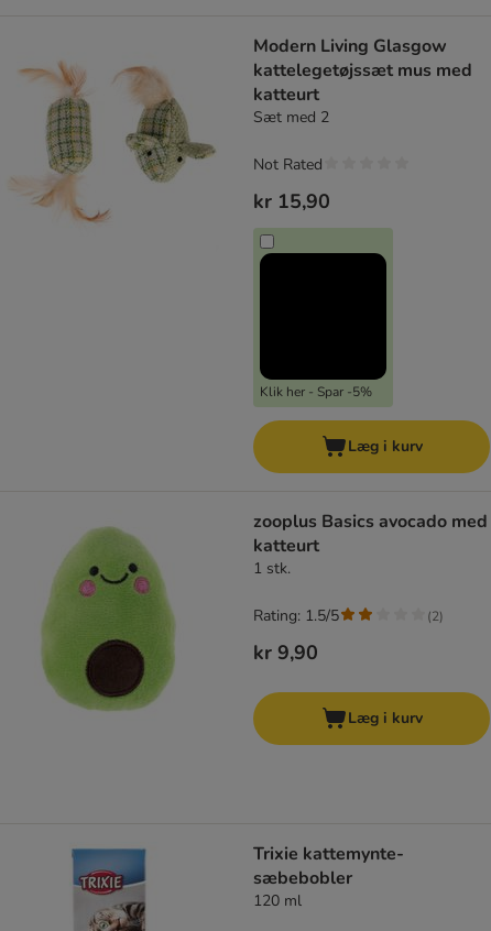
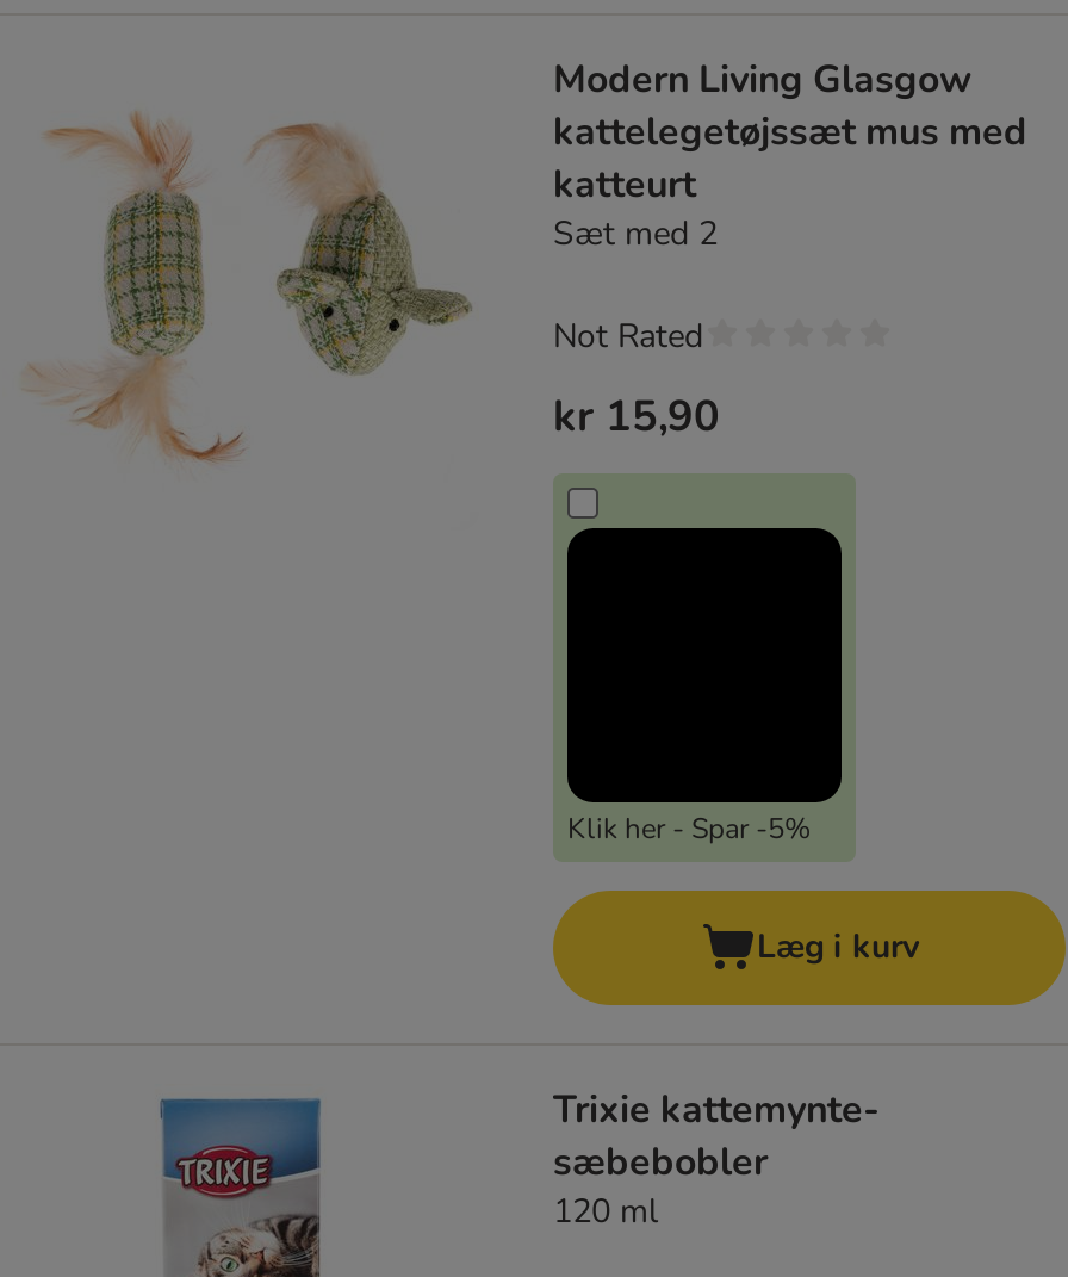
[253,510,488,666] zooplus Basics avocado med | katteurt | 1 stk. | kr 9,90 -> none
[41,517,176,712] [image] -> none
[253,605,444,626] Rating: 1.5/5 | (2) -> none
[347,708,422,729] Læg i kurv -> none

